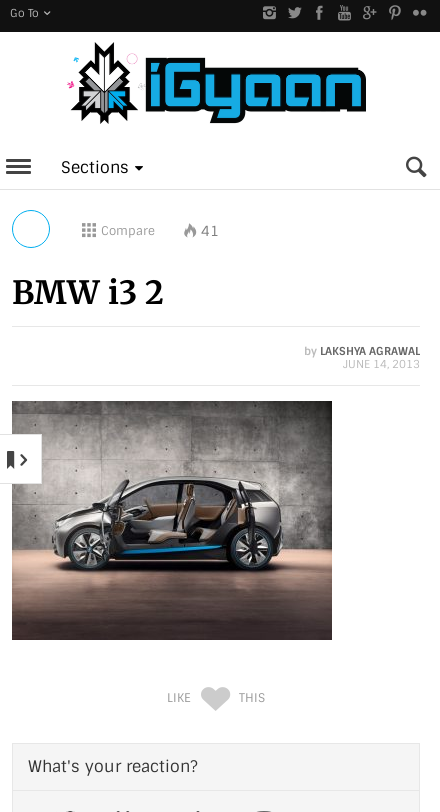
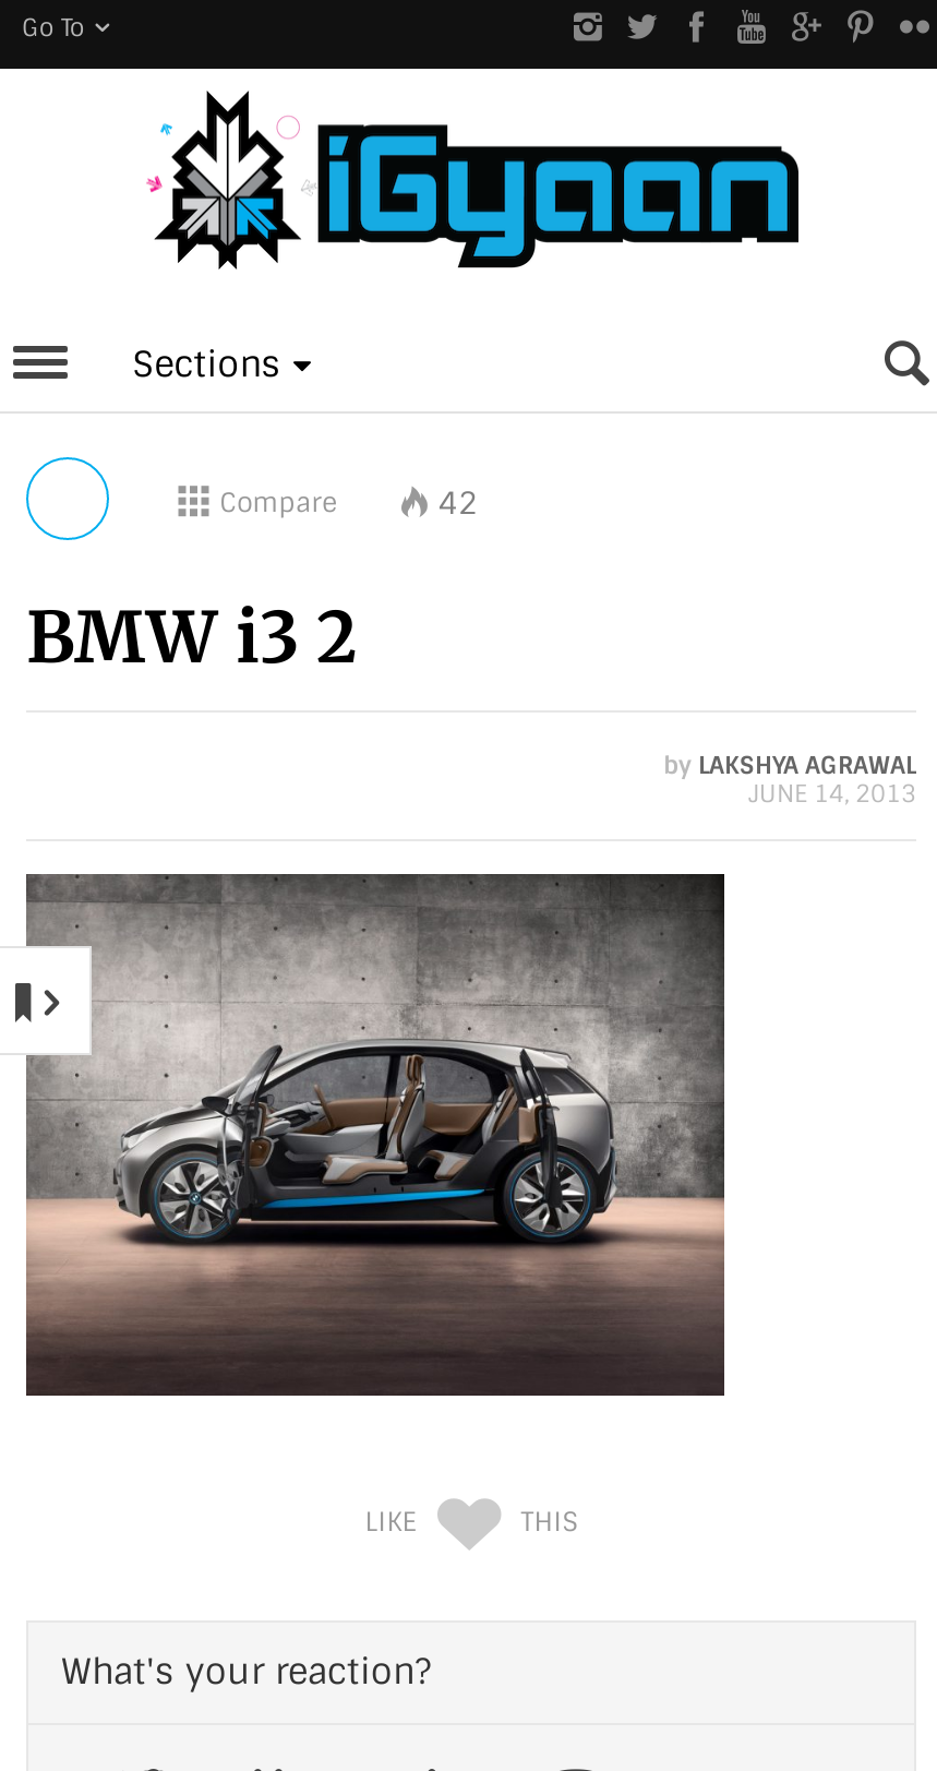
[201,222,219,240] 41 -> [439,483,478,523] 42

